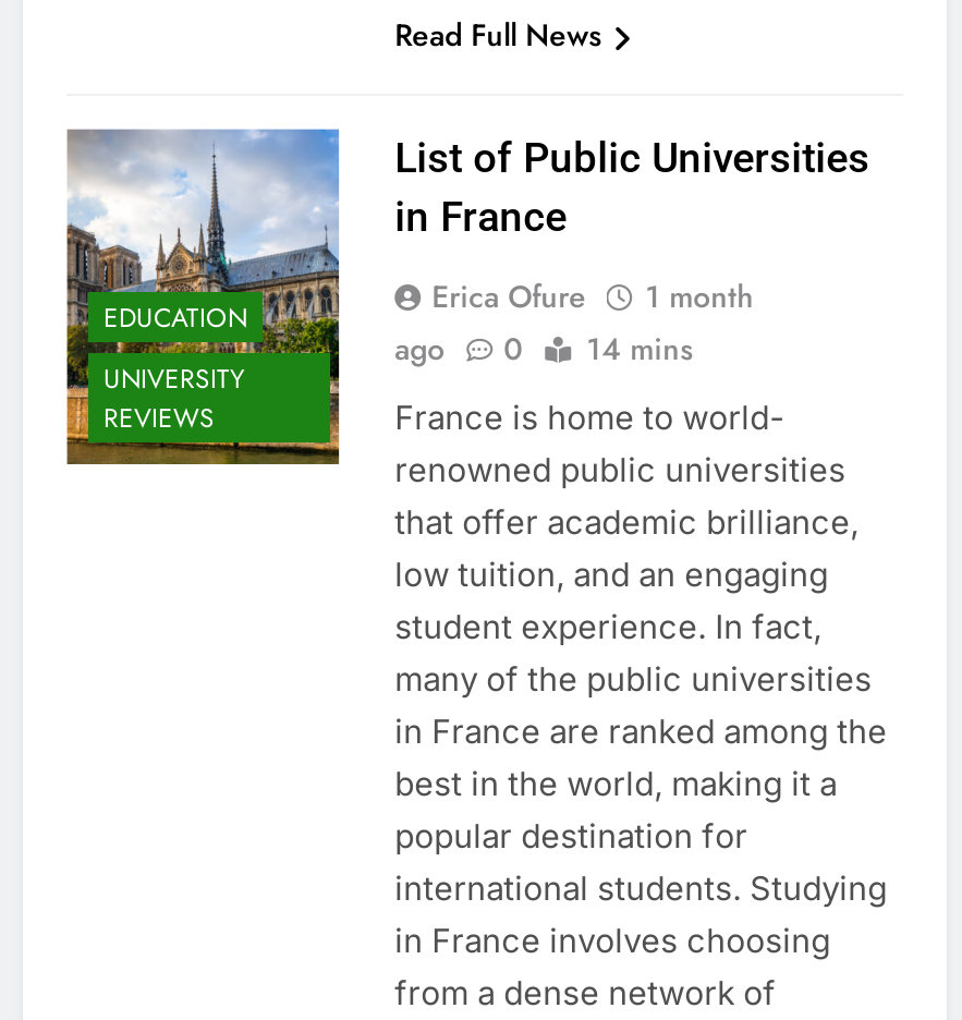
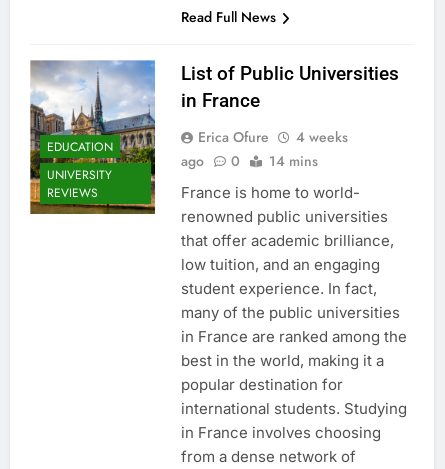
[432,275,754,318] Erica Ofure 1 month -> [198,127,348,147] Erica Ofure 4 weeks

